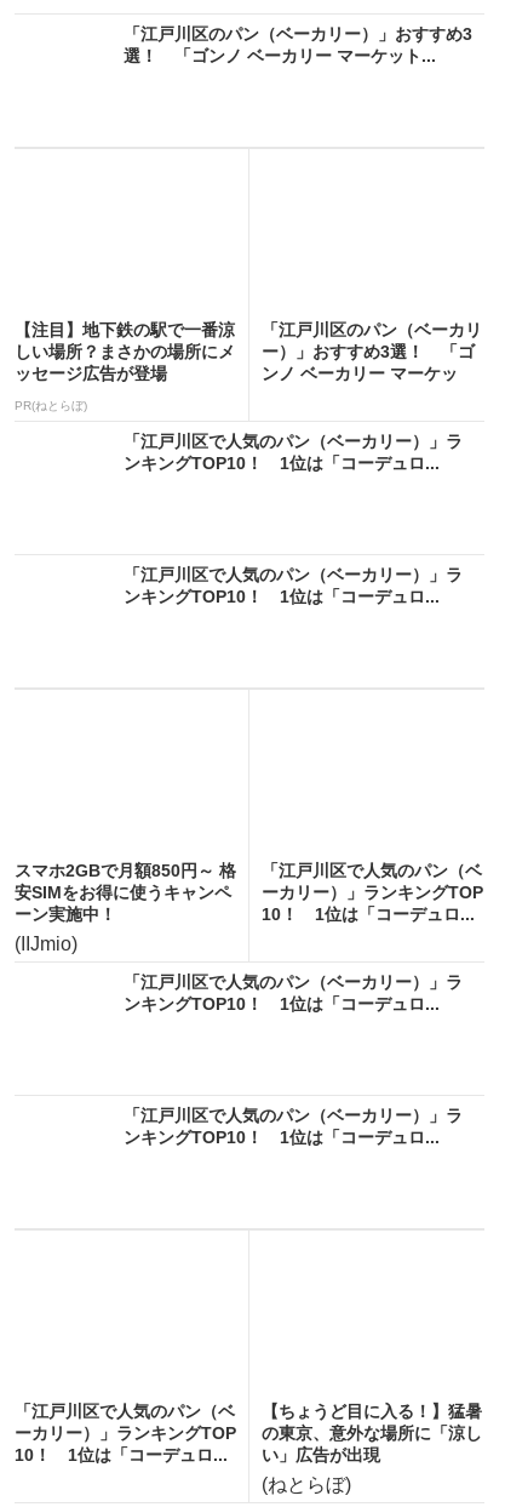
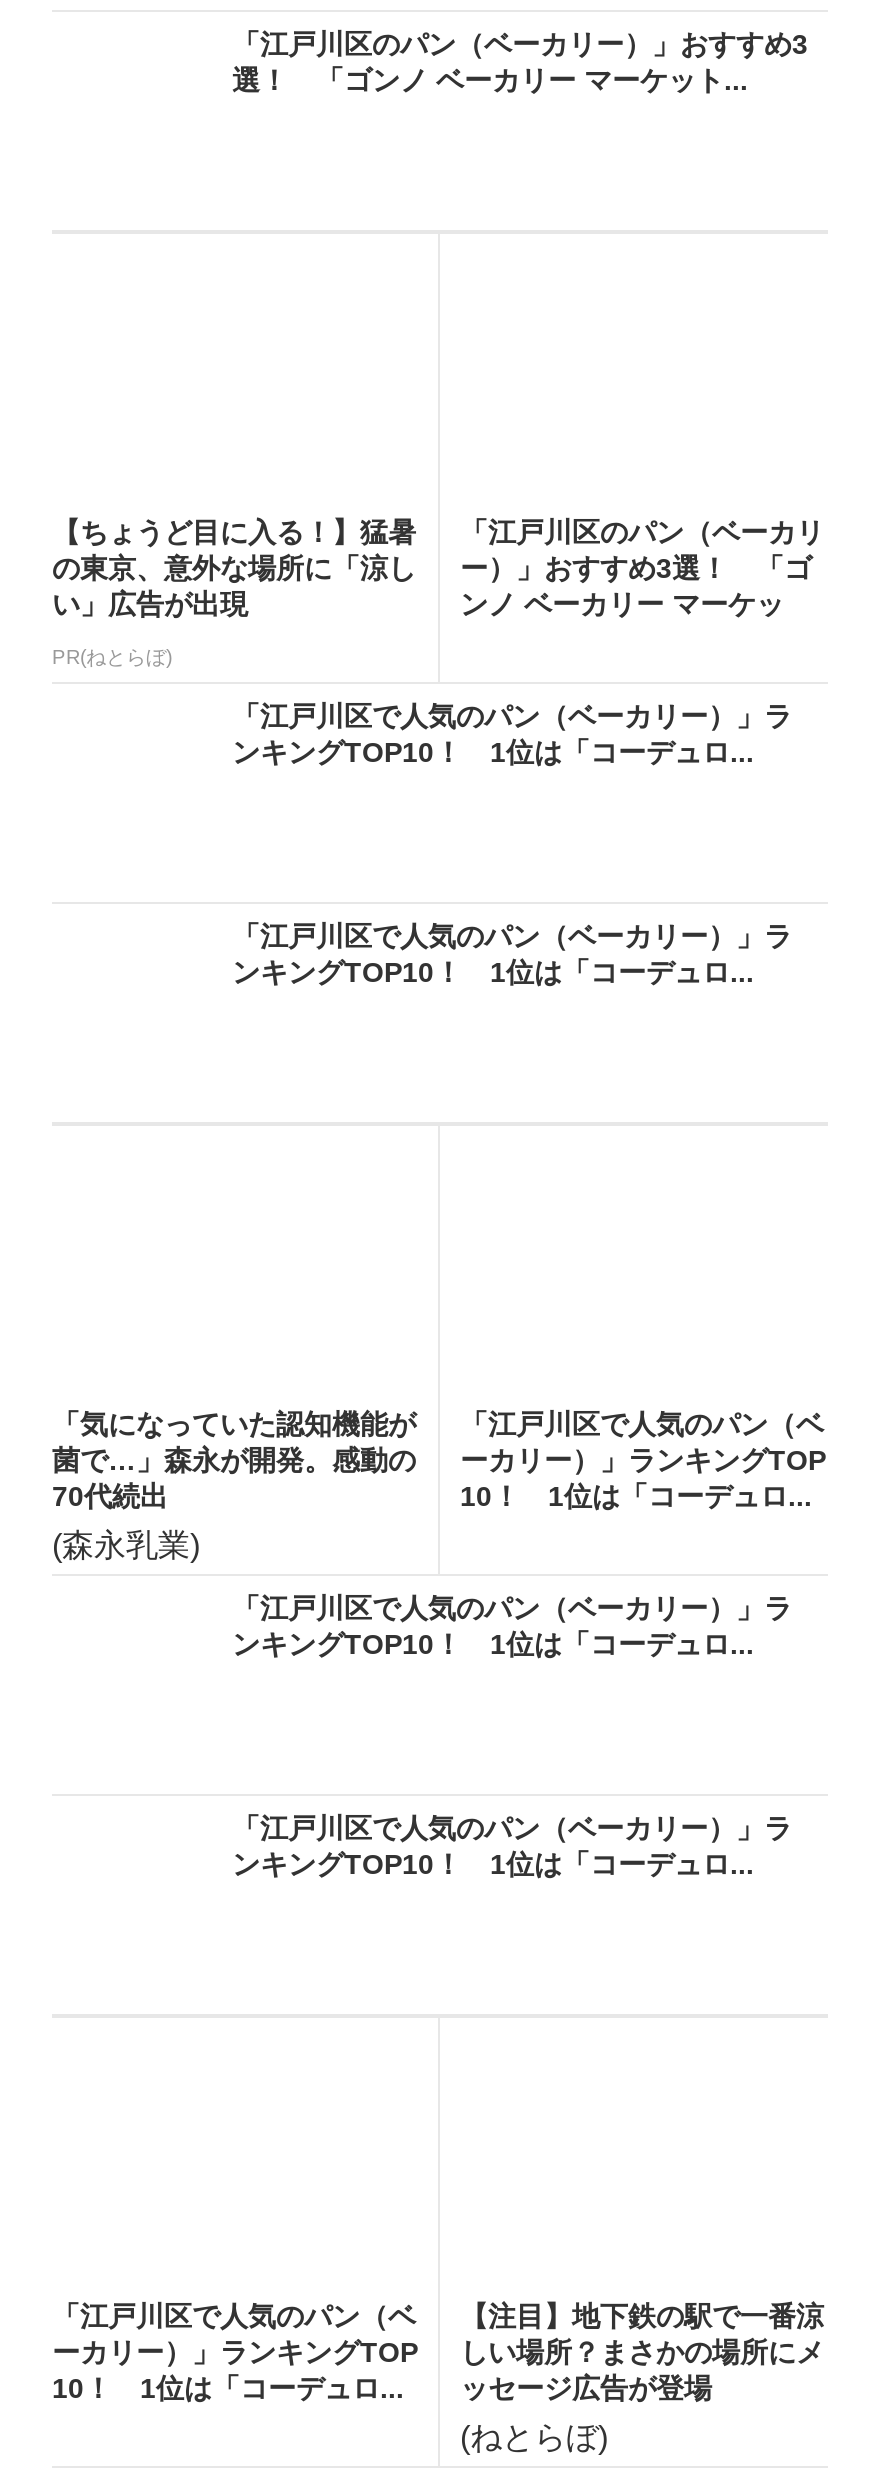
moved [15,320,235,383] -> [460,2300,824,2404]: 【注目】地下鉄の駅で一番涼 | しい場所？まさかの場所にメ | ッセージ広告が登場
[15,861,236,924] スマホ2GBで月額850円～ 格 | 安SIMをお得に使うキャンペ | ーン実施中！ -> [52,1408,416,1512] 「気になっていた認知機能が | 菌で…」森永が開発。感動の | 70代続出
[15,933,78,954] (IIJmio) -> [52,1528,200,1562] (森永乳業)
moved [262,1401,482,1464] -> [52,516,416,620]: 【ちょうど目に入る！】猛暑 | の東京、意外な場所に「涼し | い」広告が出現

